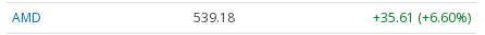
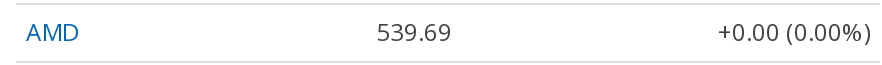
[194,8,235,26] 539.18 -> [376,14,452,48] 539.69
[373,8,471,26] +35.61 (+6.60%) -> [718,14,870,48] +0.00 (0.00%)

